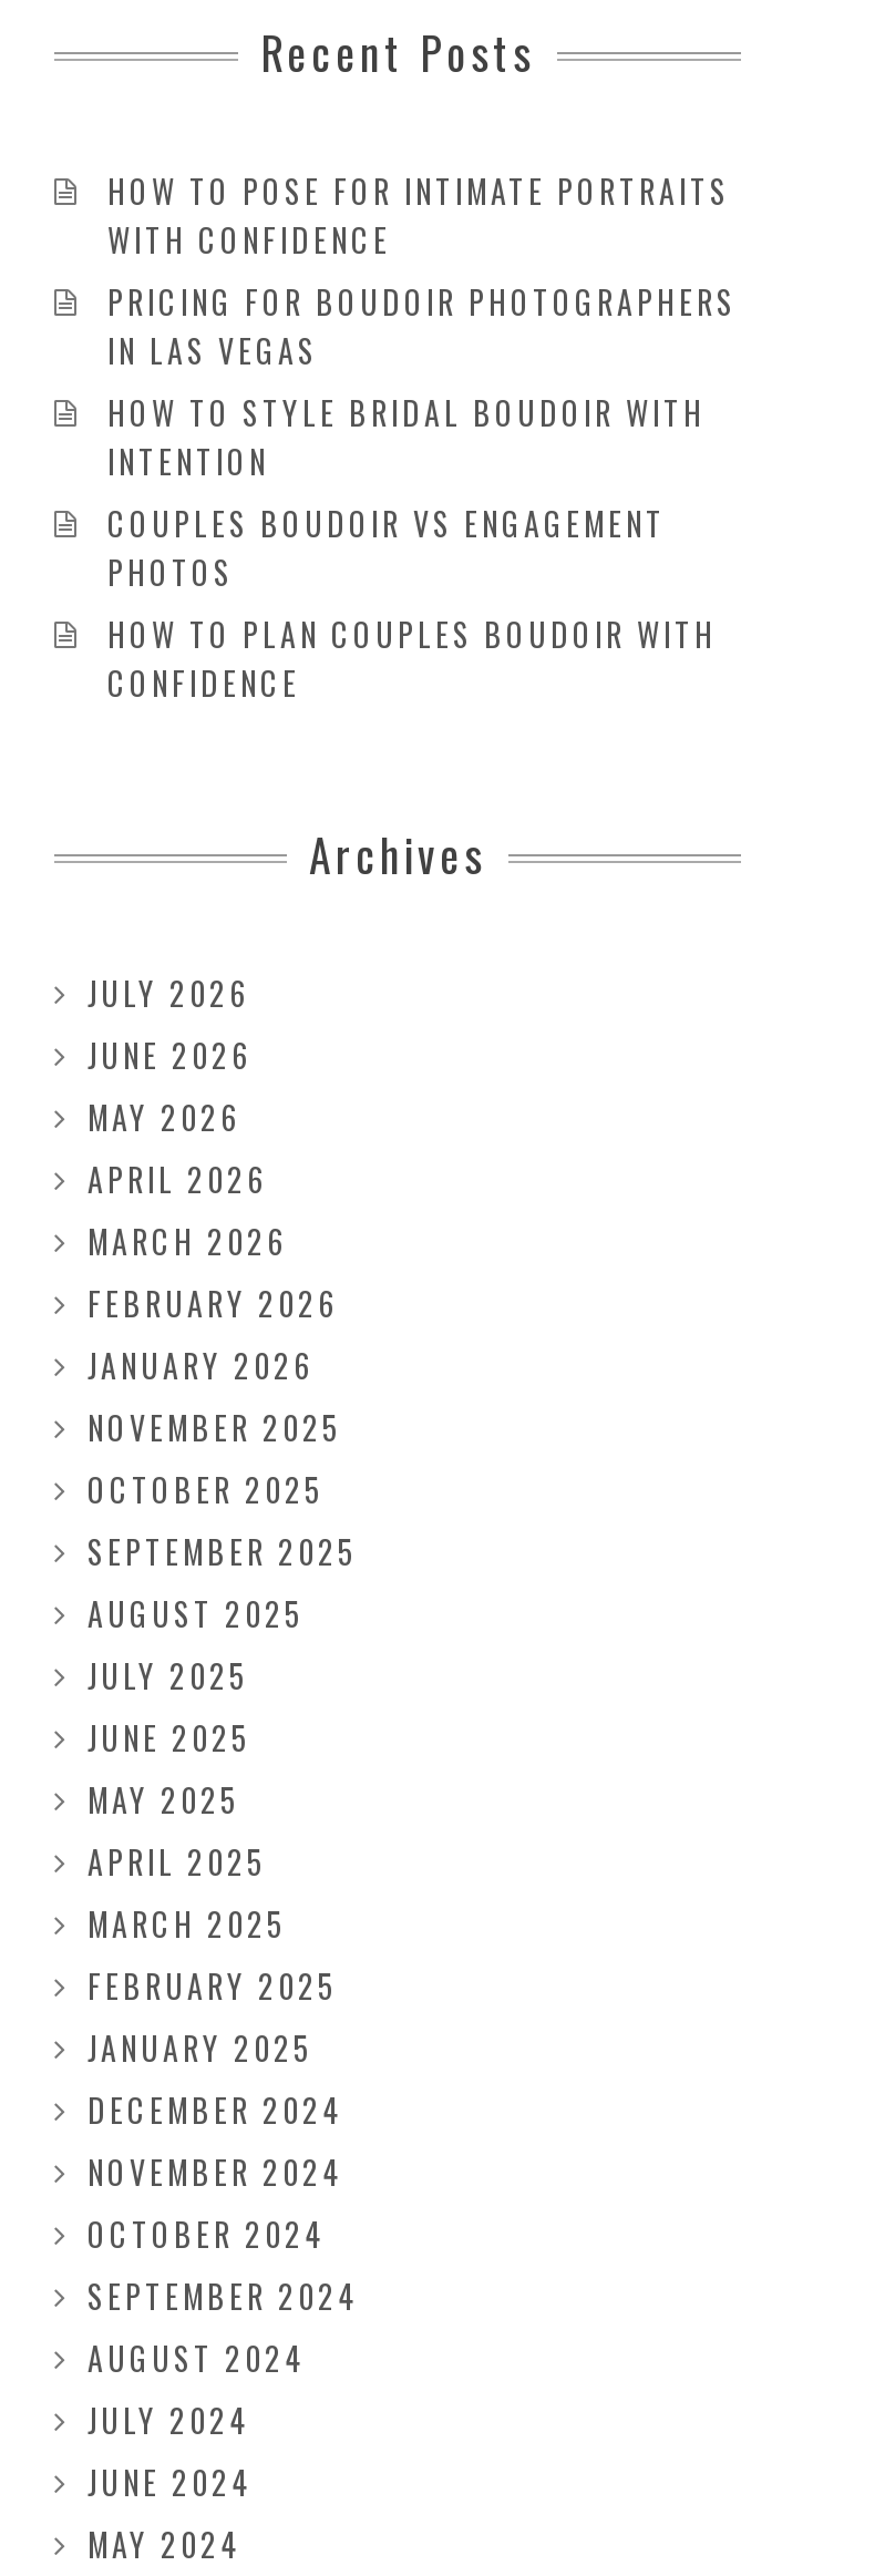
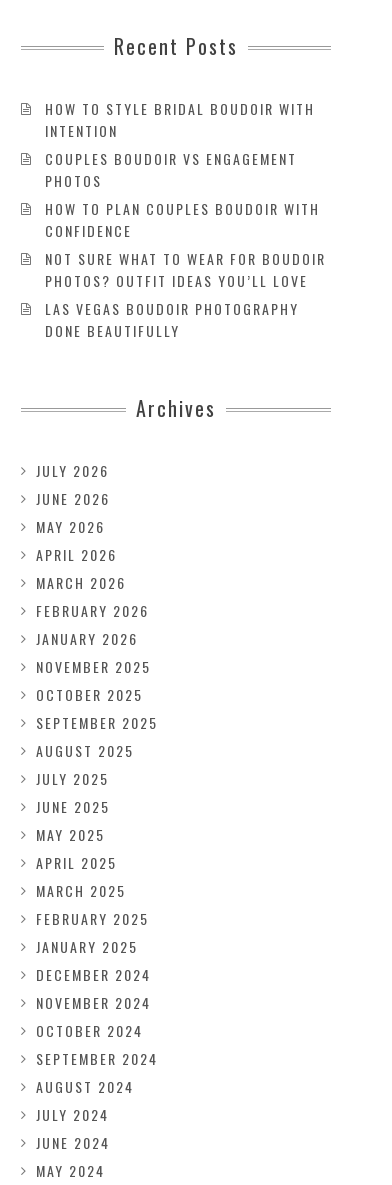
[107,167,737,373] HOW TO POSE FOR INTIMATE PORTRAITS | WITH CONFIDENCE | PRICING FOR BOUDOIR PHOTOGRAPHERS | IN LAS VEGAS -> none
moved [107,389,717,706] -> [45,98,320,241]: HOW TO STYLE BRIDAL BOUDOIR WITH | INTENTION | COUPLES BOUDOIR VS ENGAGEMENT | PHOTOS | HOW TO PLAN COUPLES BOUDOIR WITH | CONFIDENCE
none -> [45,248,326,341] NOT SURE WHAT TO WEAR FOR BOUDOIR | PHOTOS? OUTFIT IDEAS YOU’LL LOVE | LAS VEGAS BOUDOIR PHOTOGRAPHY | DONE BEAUTIFULLY

